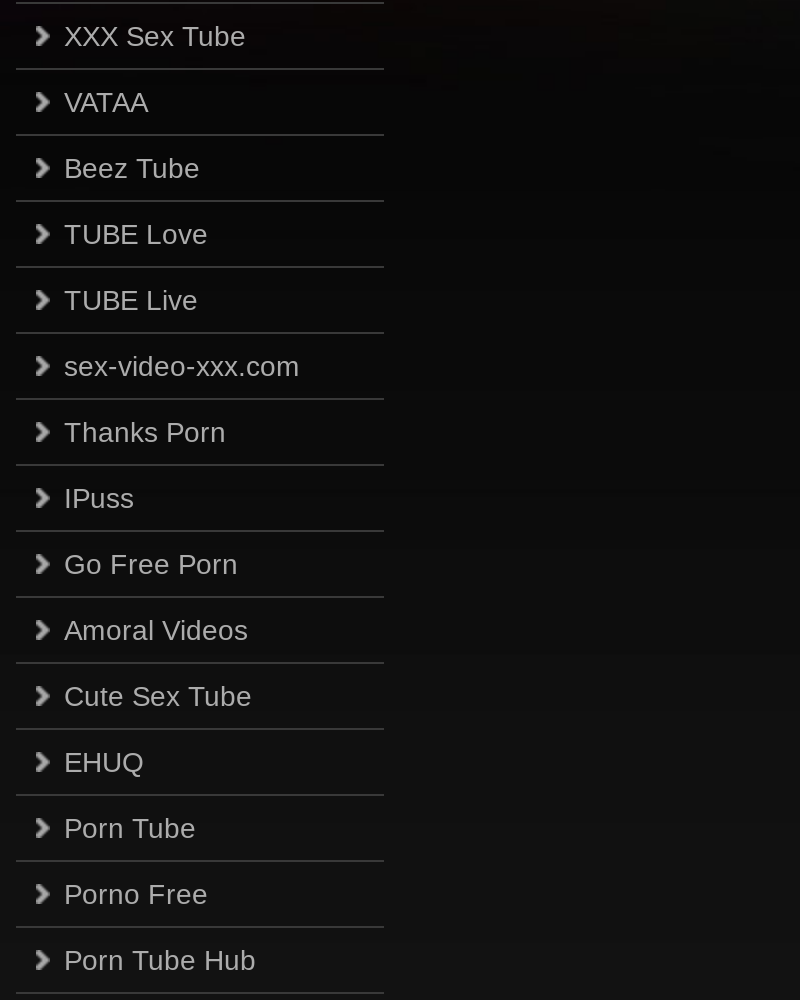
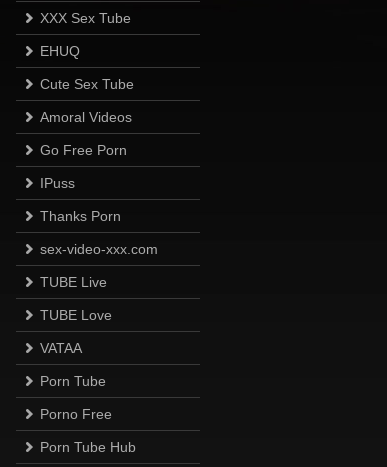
moved [64,86,300,712] -> [40,76,158,356]: Cute Sex Tube | Amoral Videos | Go Free Porn | ... | TUBE Love | VATAA
[64,152,200,184] Beez Tube -> none
moved [64,746,144,778] -> [40,43,80,59]: EHUQ

